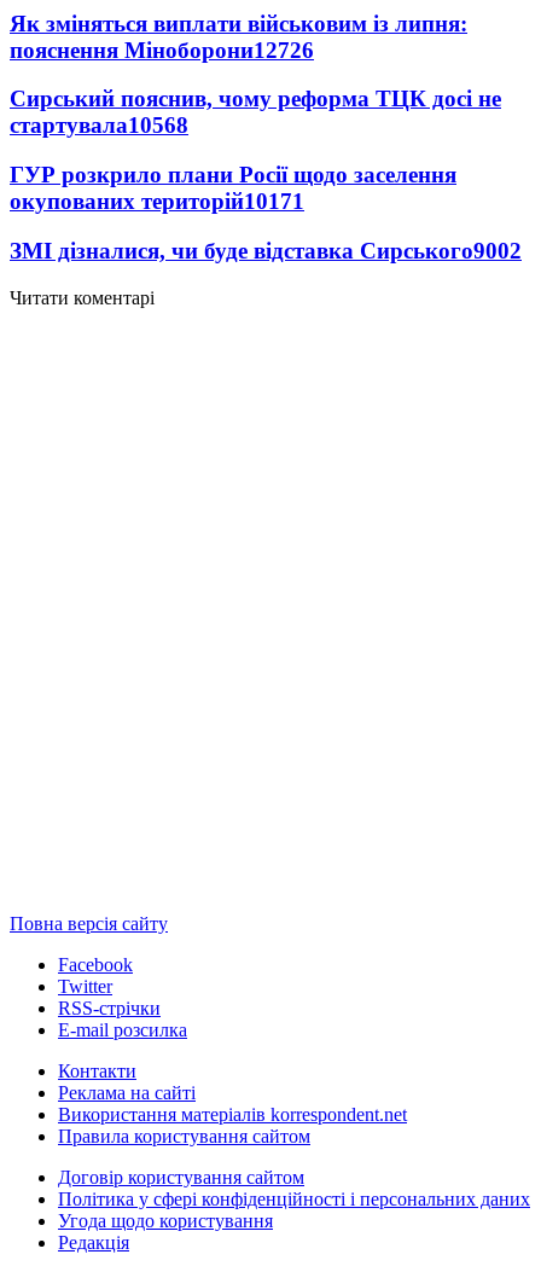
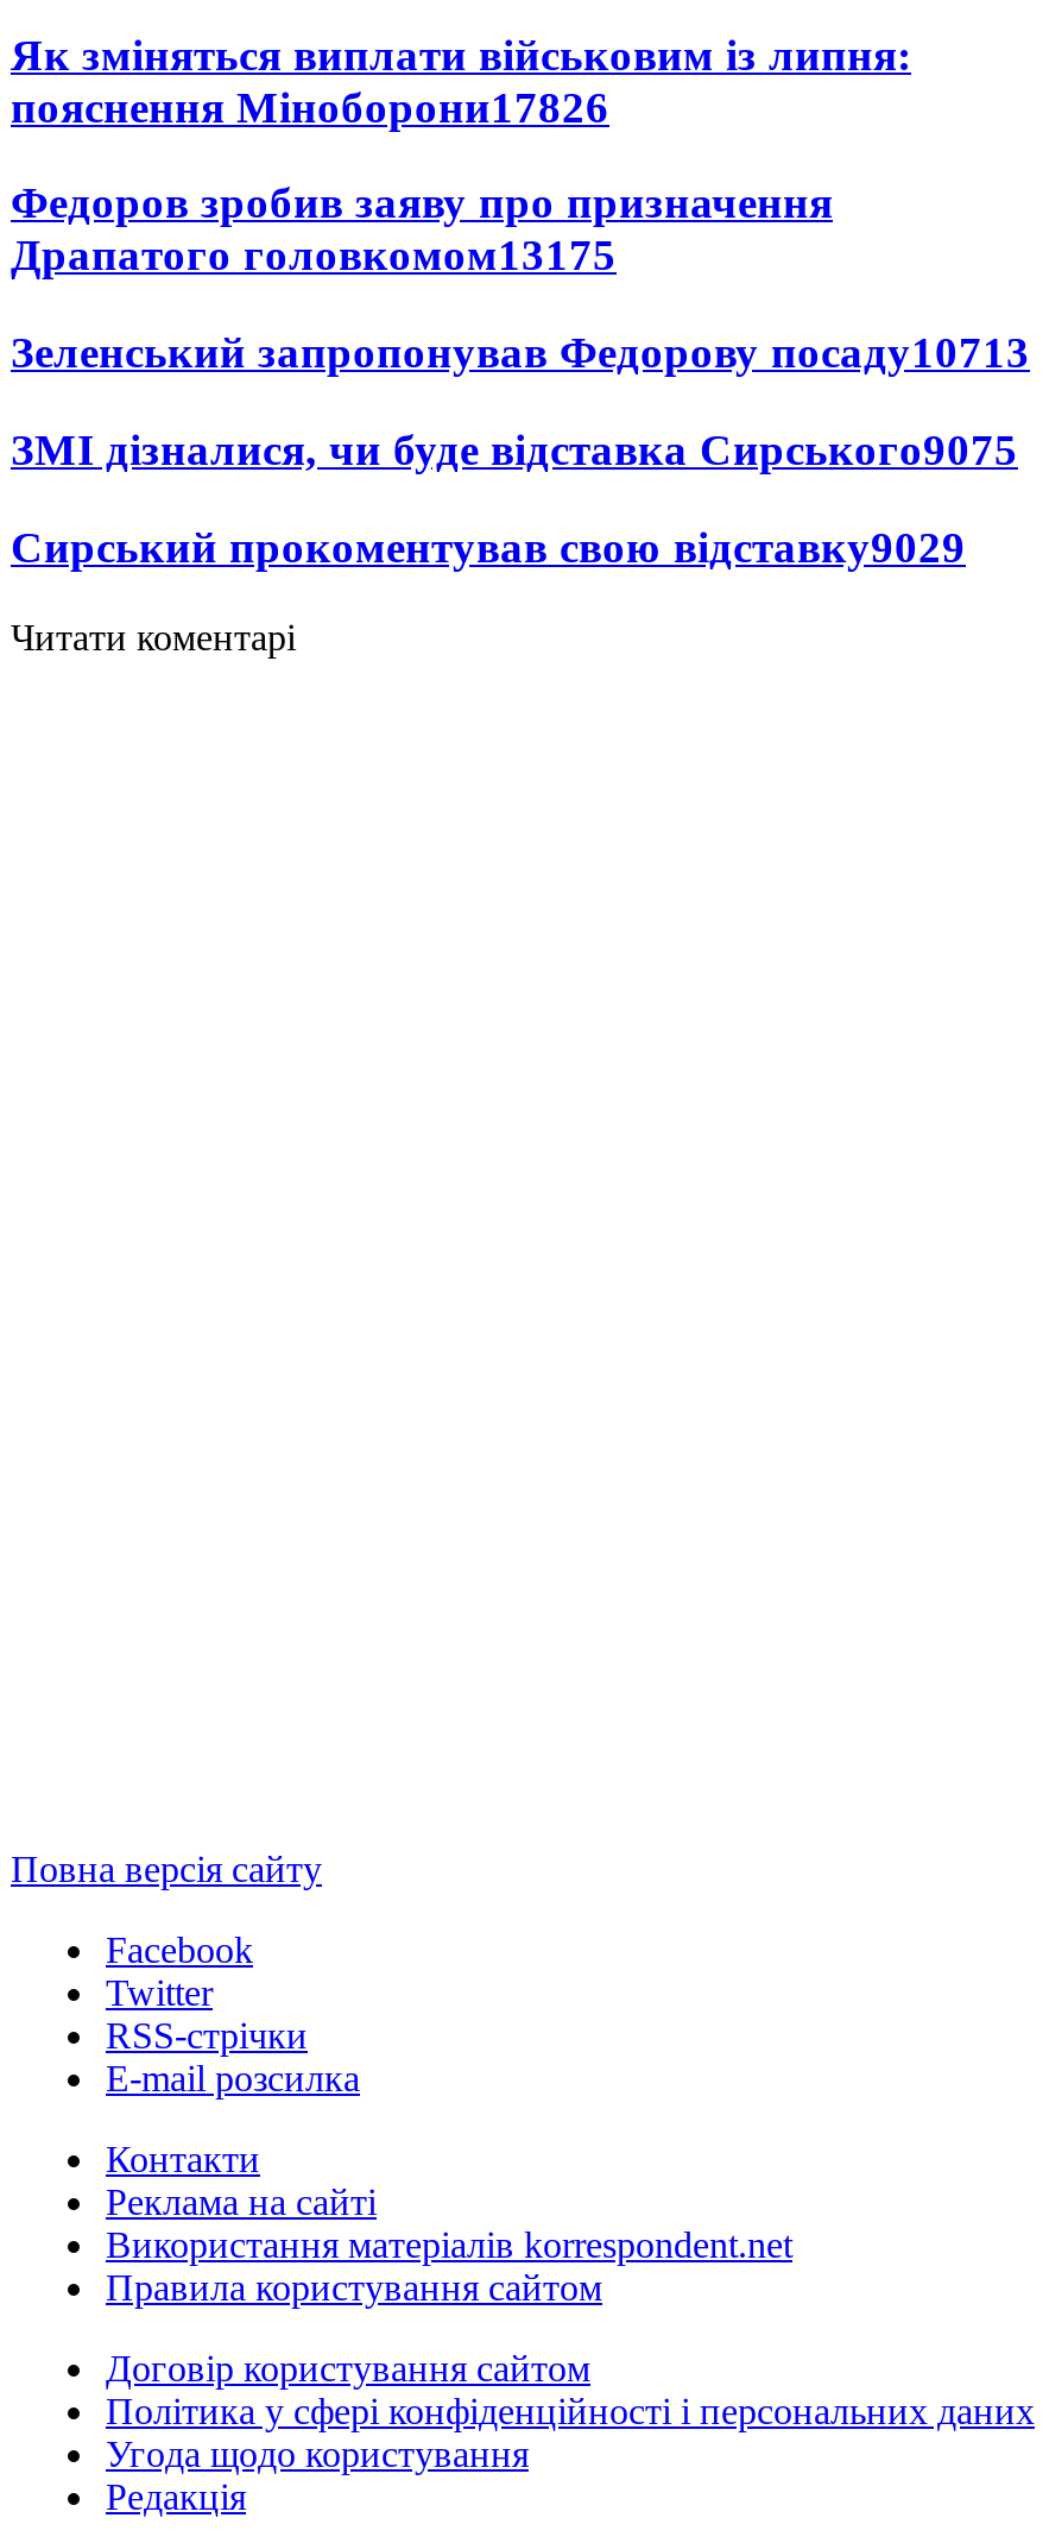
[10,37,522,263] пояснення Міноборони12726 | Сирський пояснив, чому реформа ТЦК досі не | стартувала10568 | ГУР розкрило плани Росії щодо заселення | окупованих територій10171 | ЗМІ дізналися, чи буде відставка Сирського9002 -> [11,81,1030,571] пояснення Міноборони17826 | Федоров зробив заяву про призначення | Драпатого головкомом13175 | Зеленський запропонував Федорову посаду10713 | ЗМІ дізналися, чи буде відставка Сирського9075 | Сирський прокоментував свою відставку9029

